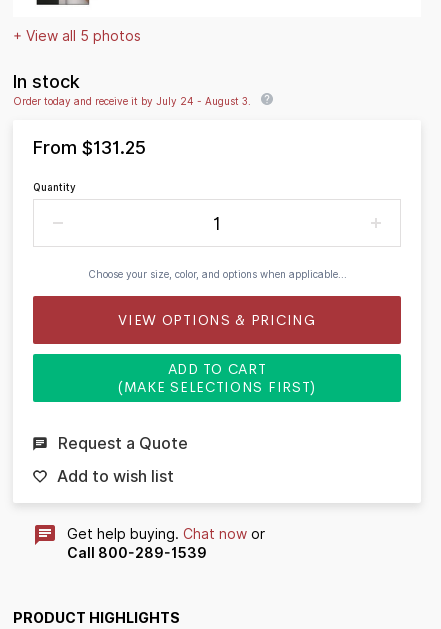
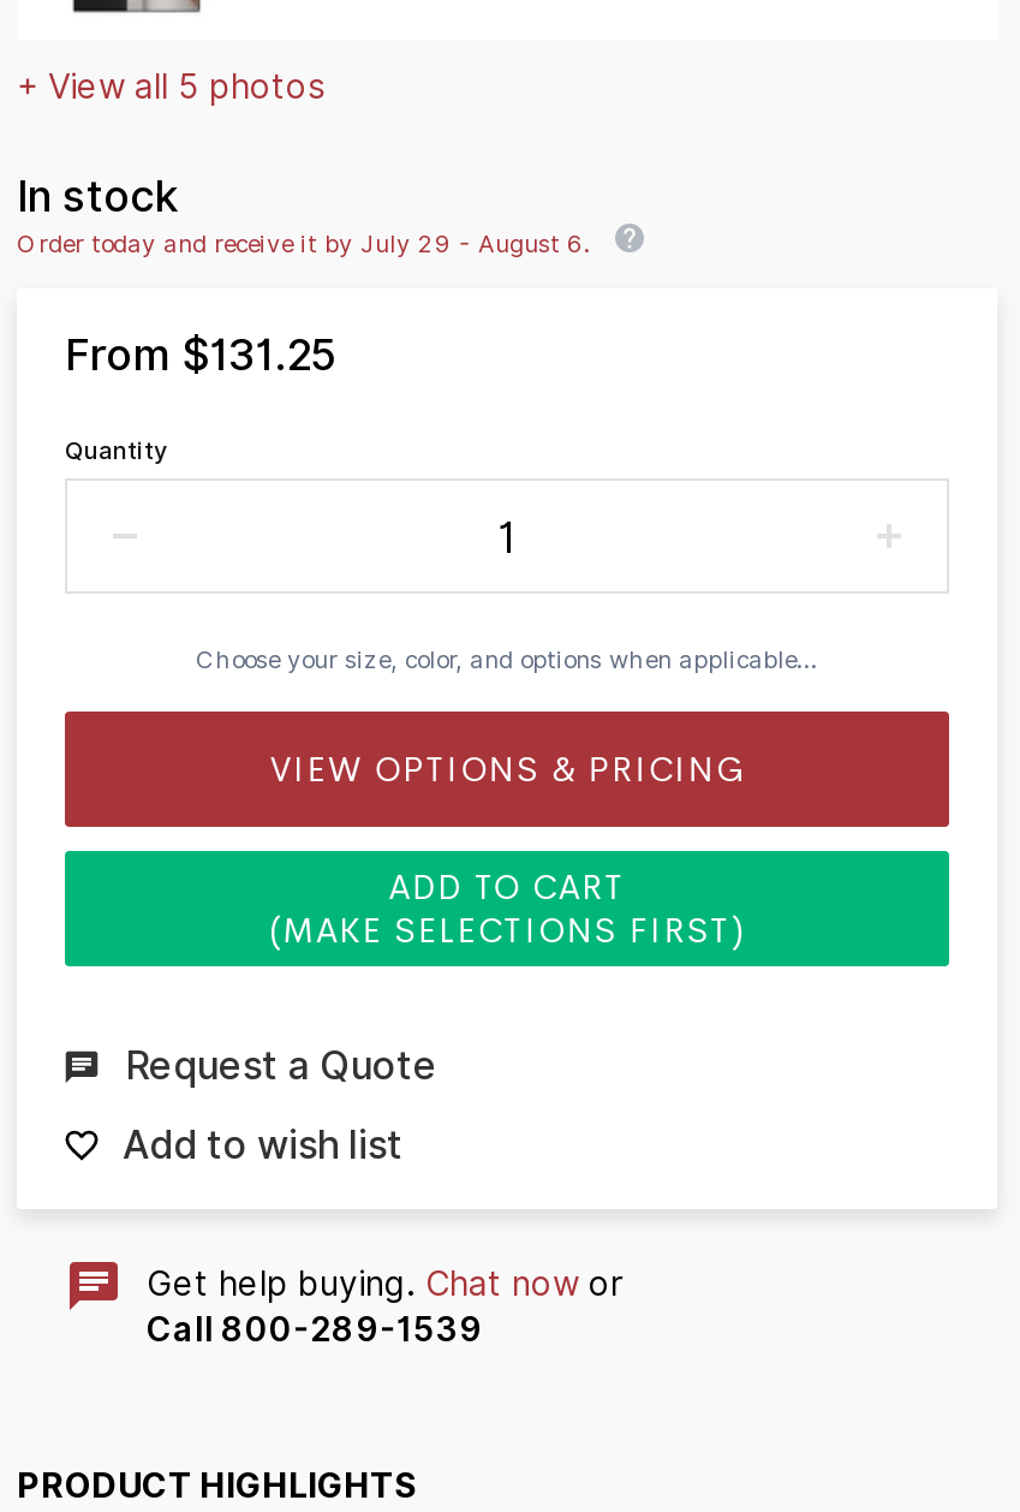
[13,95,251,107] Order today and receive it by July 24 - August 3. -> [17,229,591,258] Order today and receive it by July 29 - August 6.

